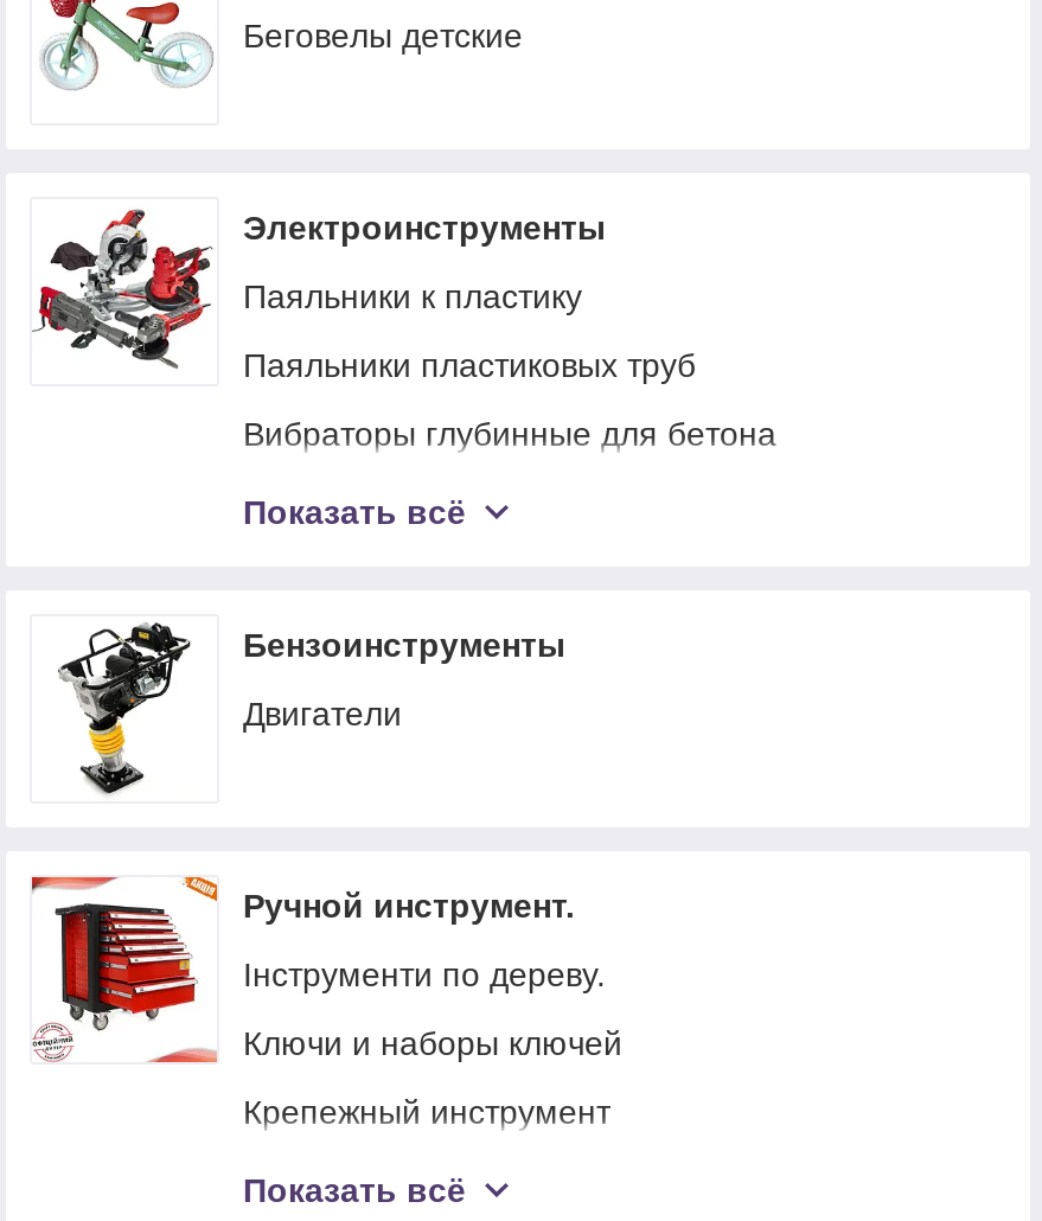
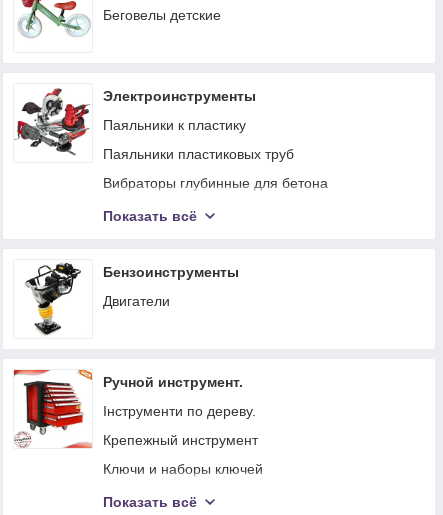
moved [243,1024,622,1062] -> [103,461,263,477]: Ключи и наборы ключей
moved [243,1093,611,1131] -> [103,432,258,448]: Крепежный инструмент

